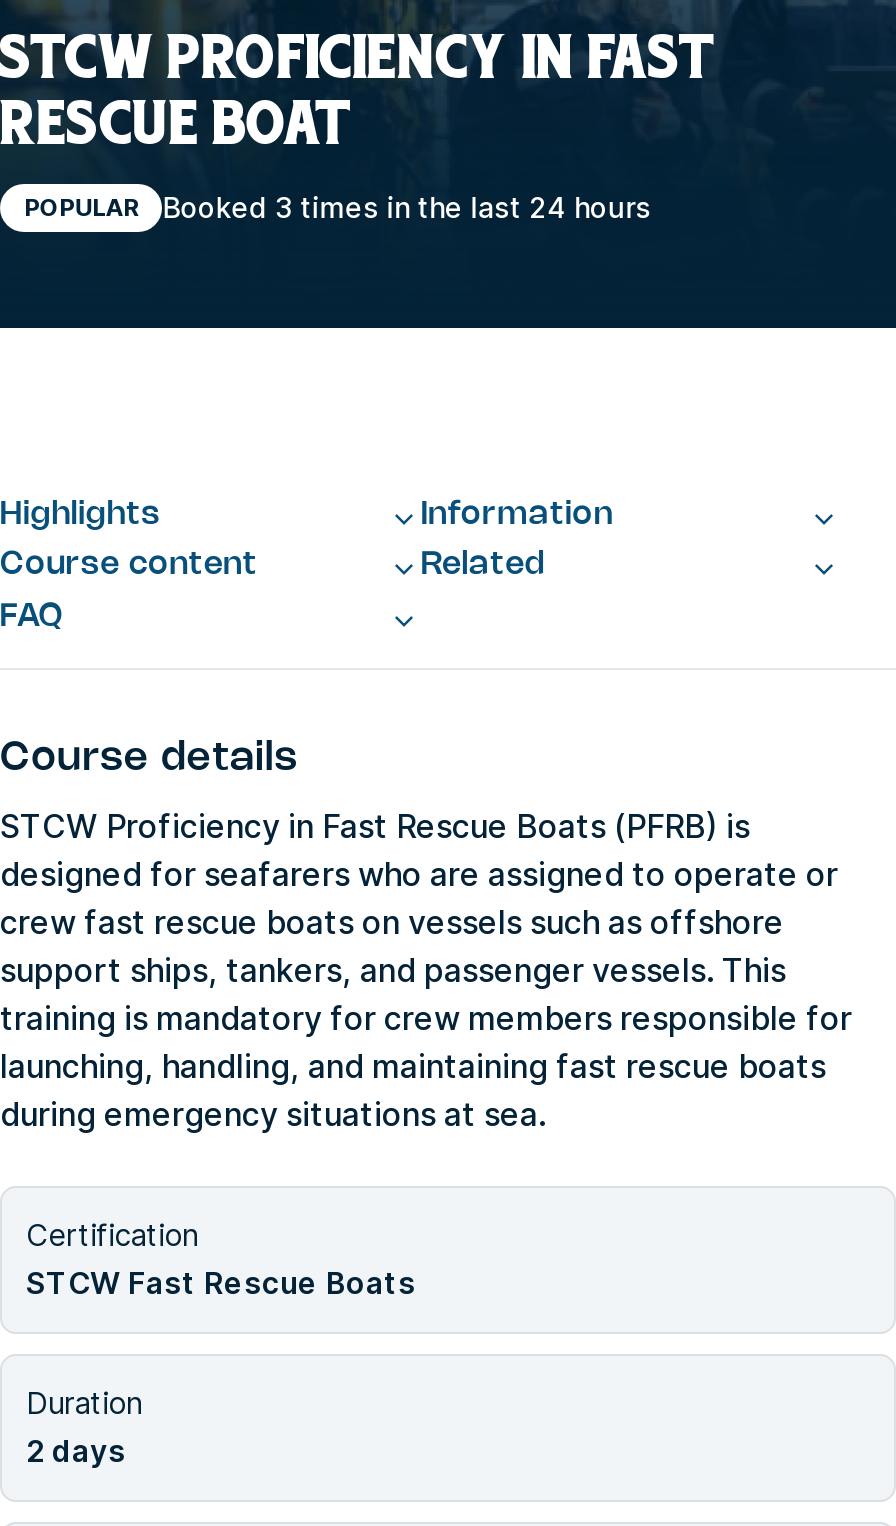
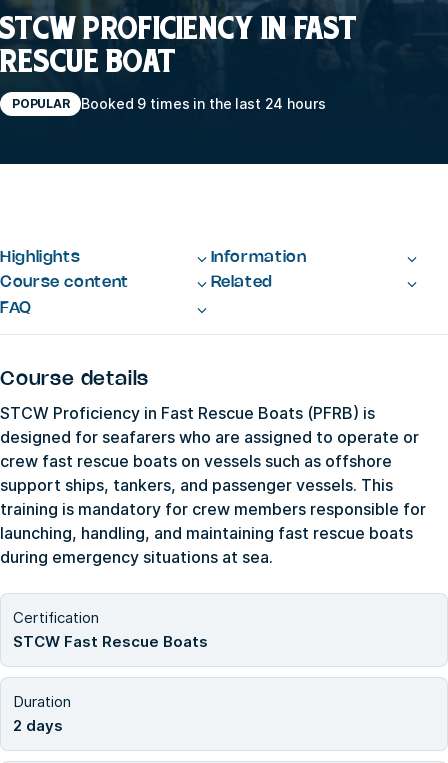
[163,191,651,225] Booked 3 times in the last 24 hours -> [81,95,325,112] Booked 9 times in the last 24 hours

